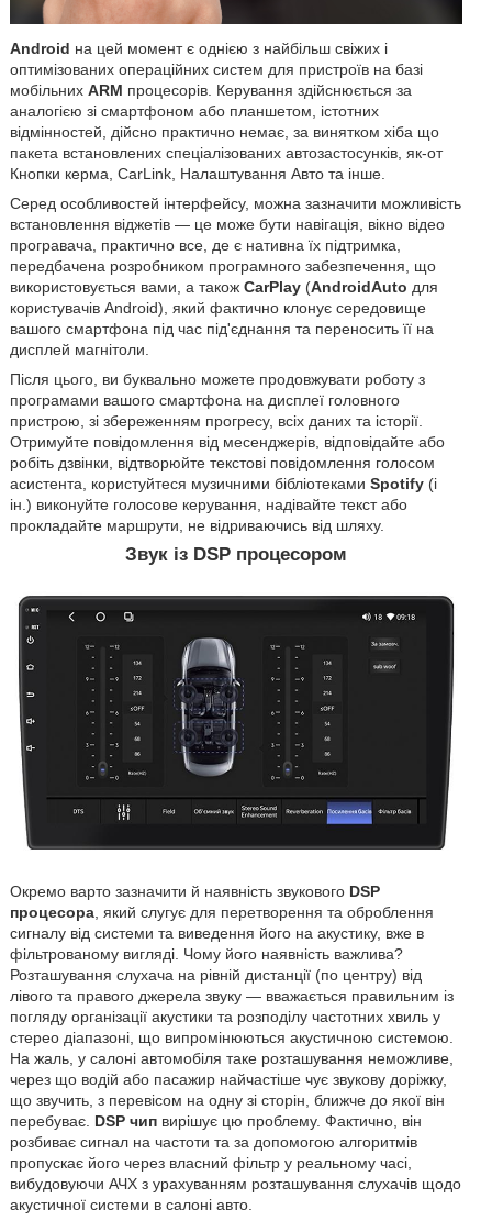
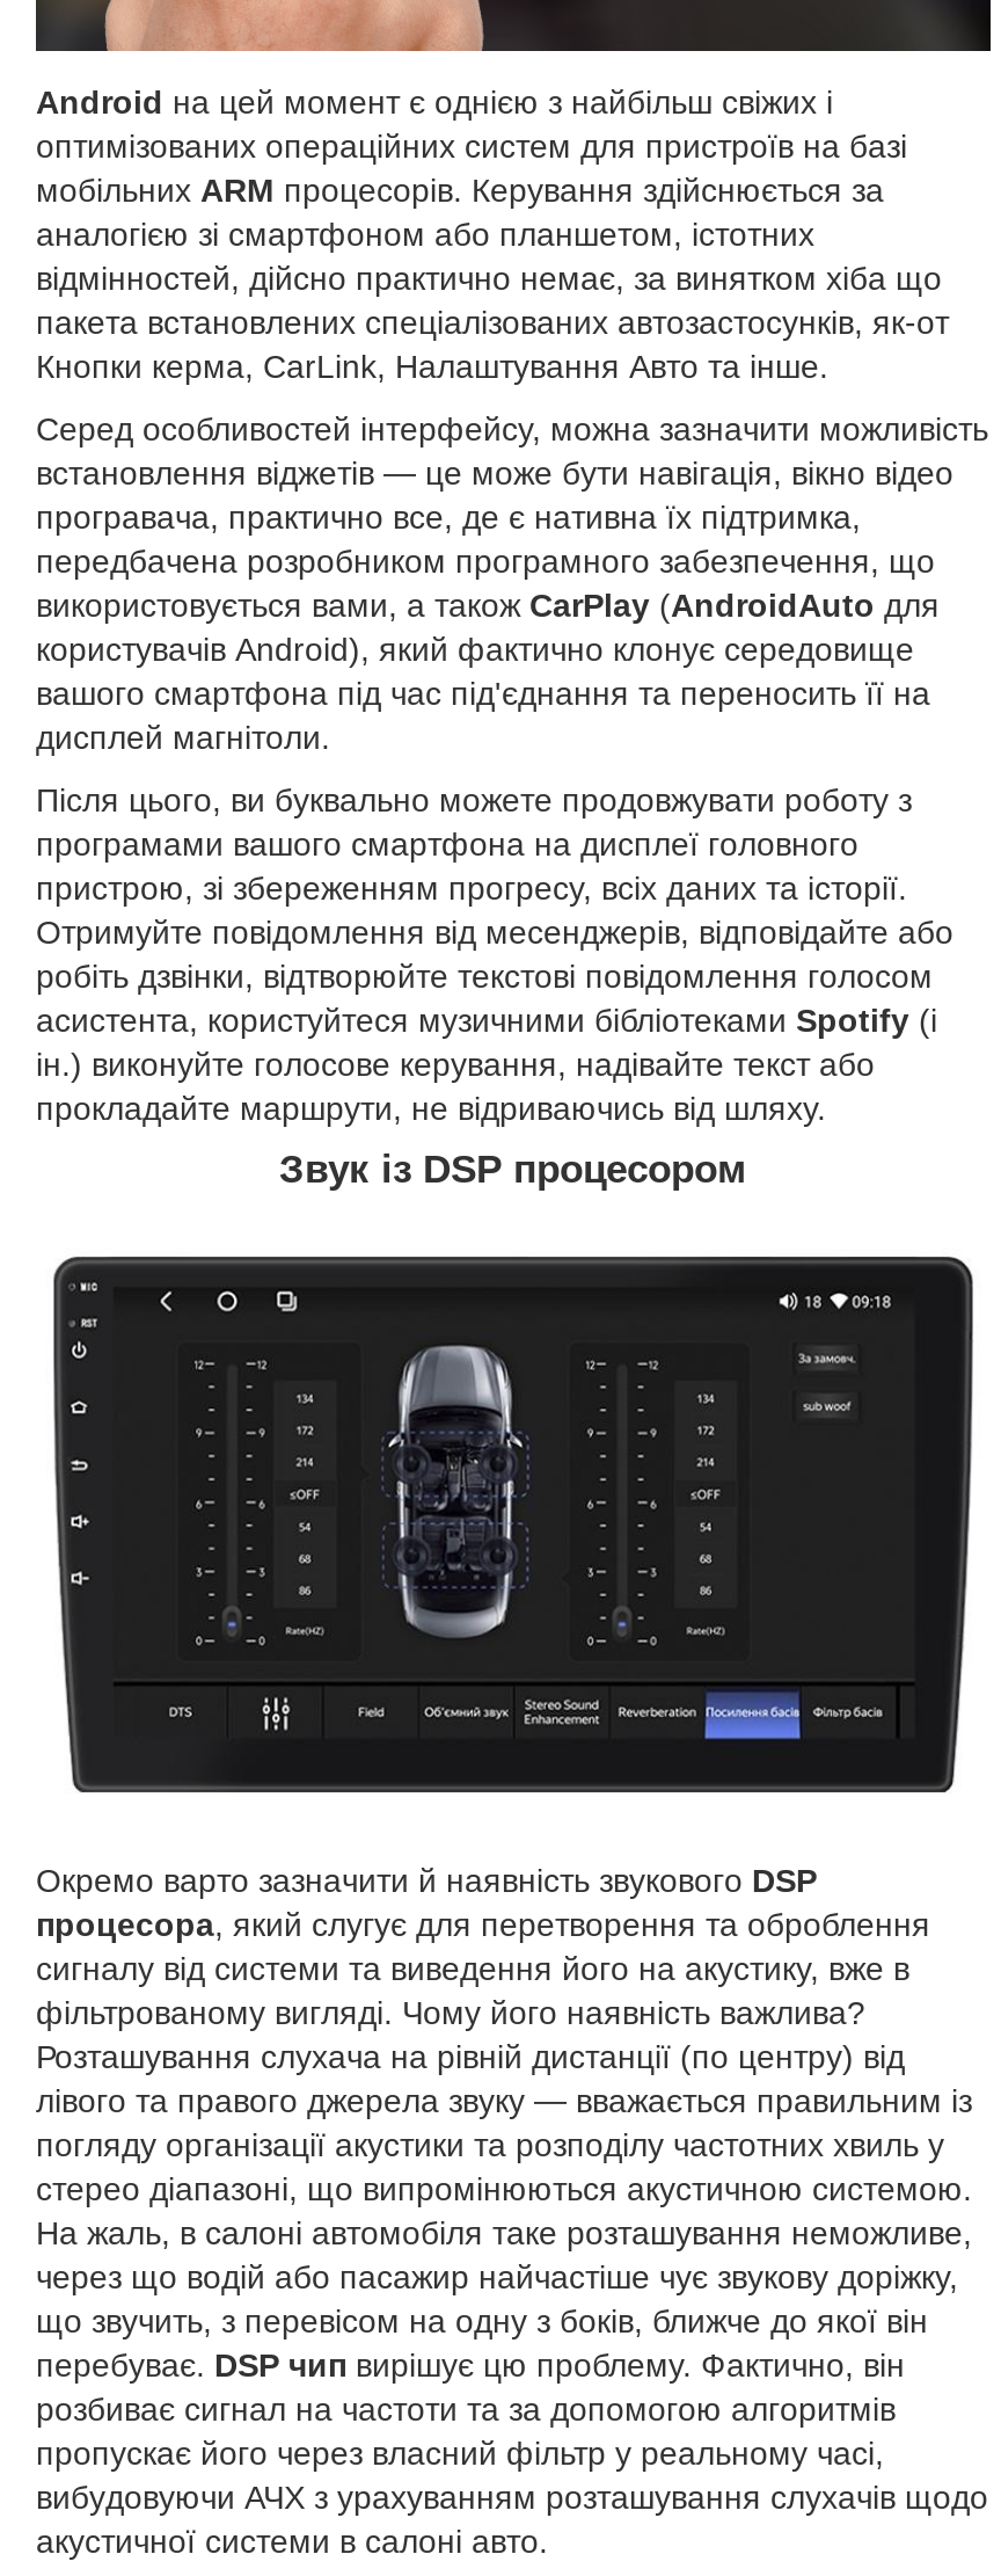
[10,1049,454,1067] На жаль, у салоні автомобіля таке розташування неможливе, -> [36,2214,972,2251] На жаль, в салоні автомобіля таке розташування неможливе,
[10,1091,445,1109] що звучить, з перевісом на одну зі сторін, ближче до якої він -> [36,2302,928,2339] що звучить, з перевісом на одну з боків, ближче до якої він

